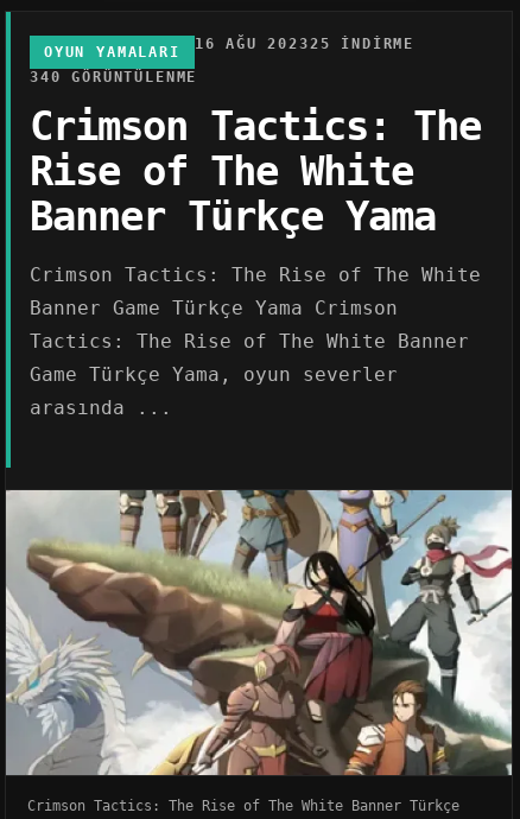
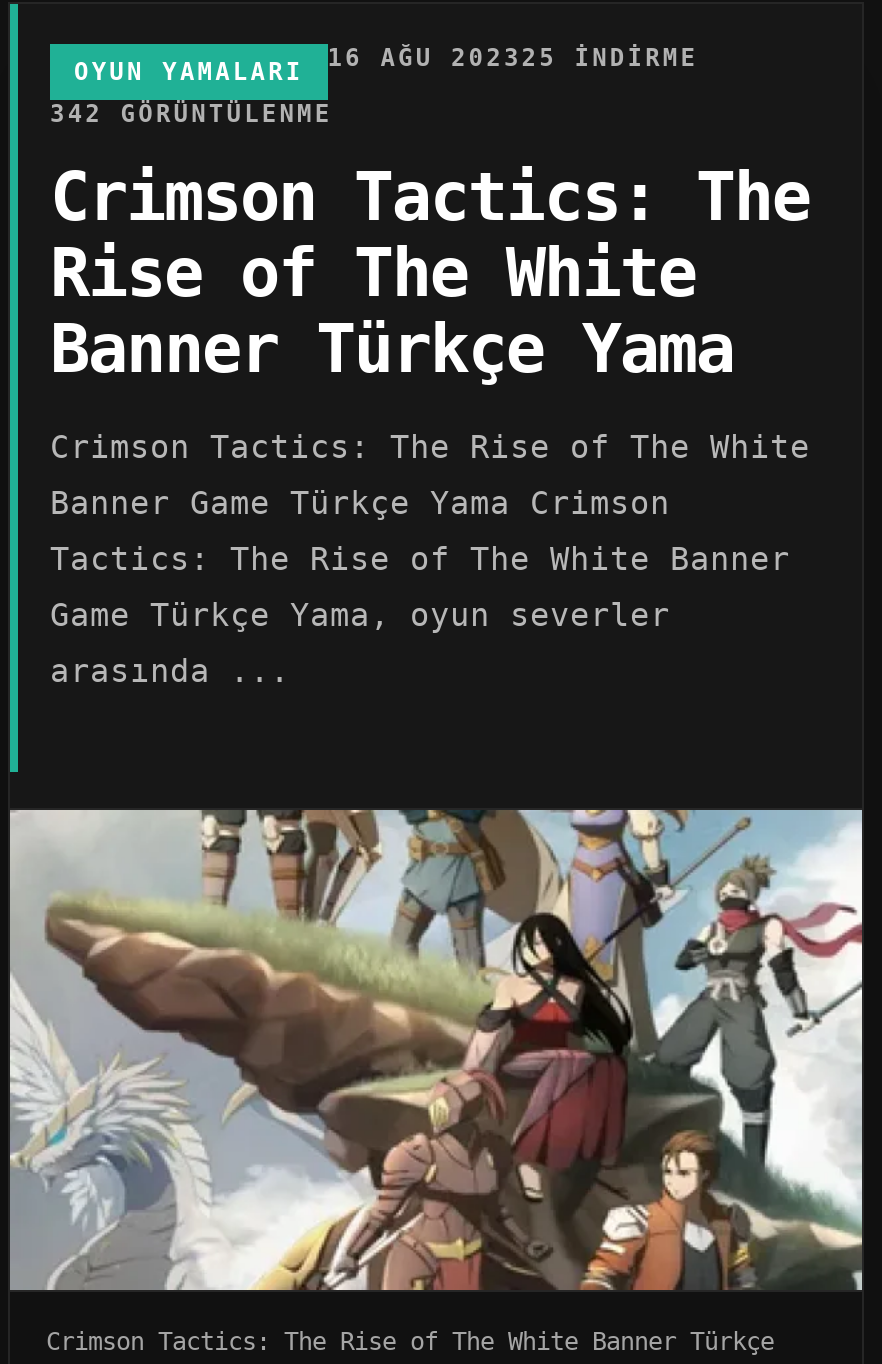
[30,69,197,85] 340 GÖRÜNTÜLENME -> [50,100,332,128] 342 GÖRÜNTÜLENME

